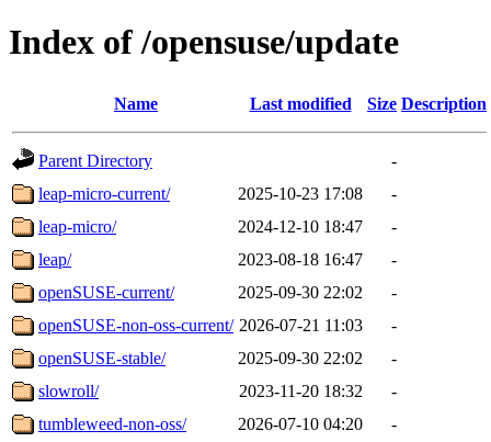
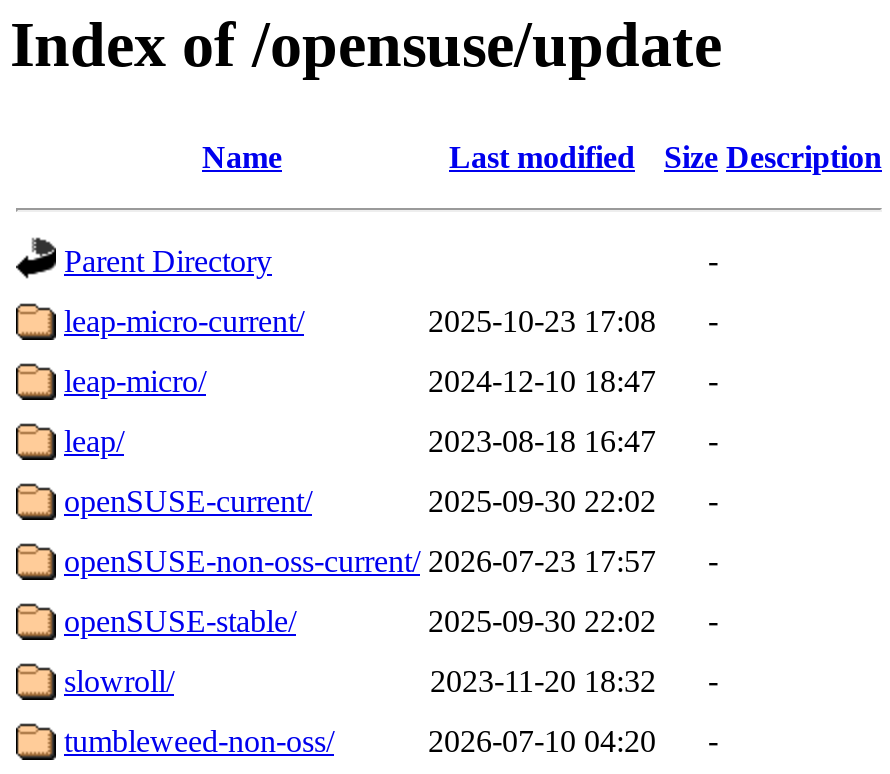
[38,316,363,334] openSUSE-non-oss-current/ 2026-07-21 11:03 -> [64,544,656,578] openSUSE-non-oss-current/ 2026-07-23 17:57

